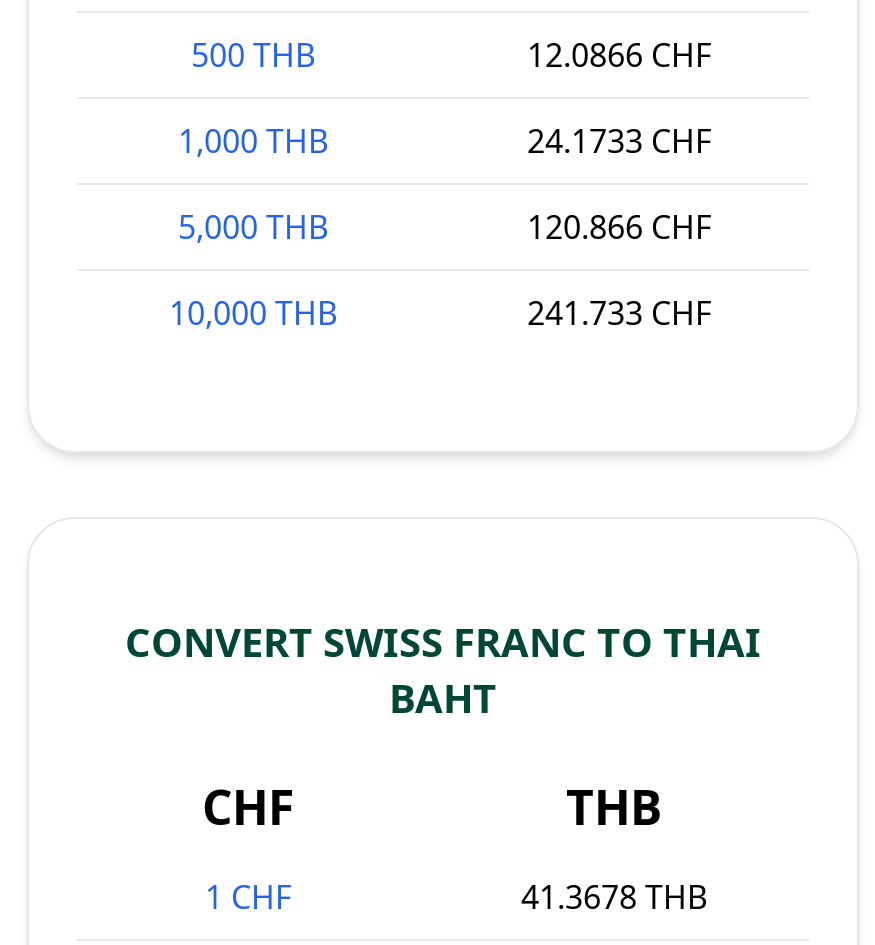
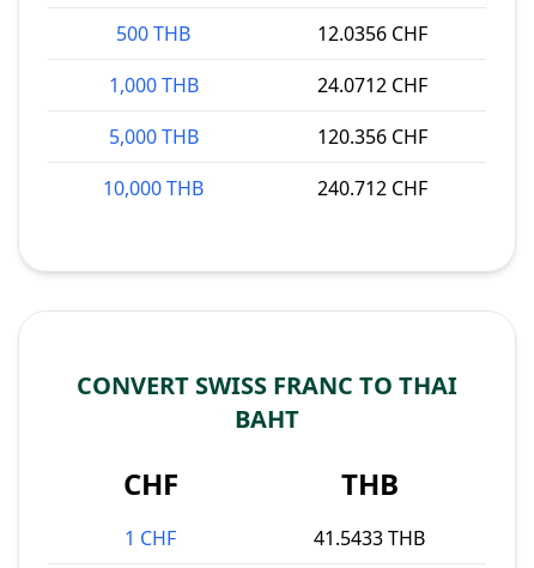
[527,33,711,77] 12.0866 CHF -> [317,20,427,47] 12.0356 CHF
[527,119,711,163] 24.1733 CHF -> [317,72,427,98] 24.0712 CHF
[527,205,711,249] 120.866 CHF -> [317,123,427,150] 120.356 CHF
[527,291,711,335] 241.733 CHF -> [317,175,427,201] 240.712 CHF
[521,875,707,919] 41.3678 THB -> [314,525,425,551] 41.5433 THB

